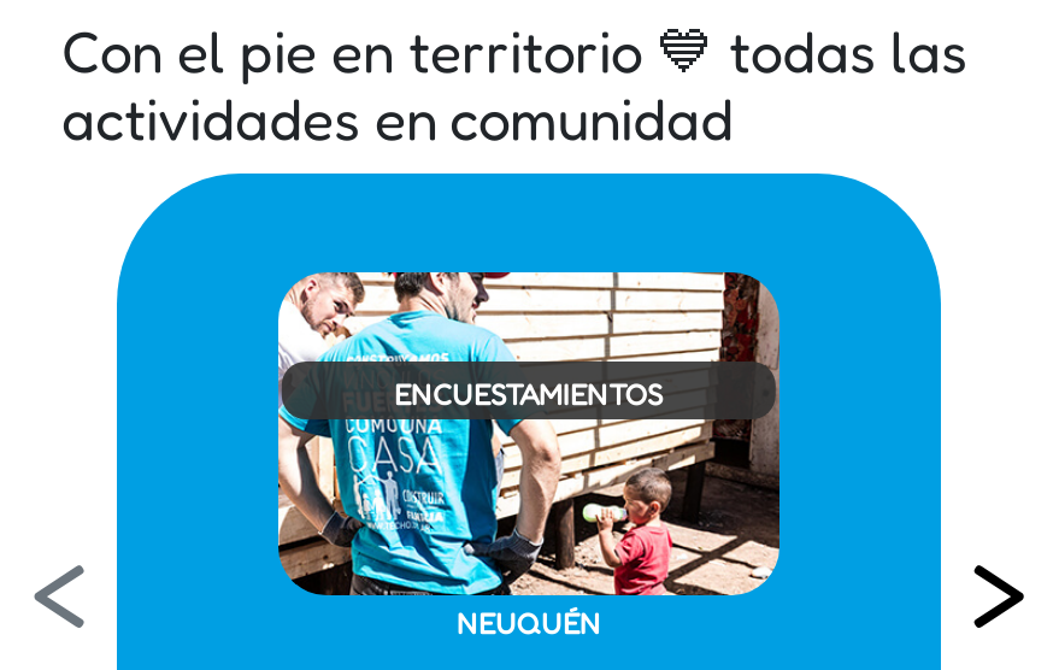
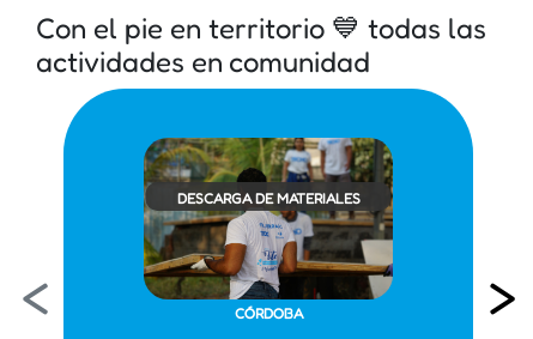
[276,269,782,599] [image] | ENCUESTAMIENTOS -> [143,137,394,301] [image] | DESCARGA DE MATERIALES
[457,606,601,642] NEUQUÉN -> [234,304,302,322] CÓRDOBA

